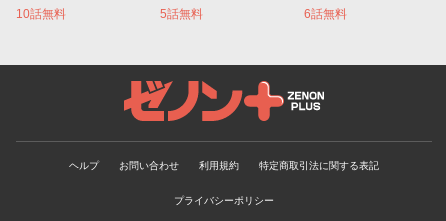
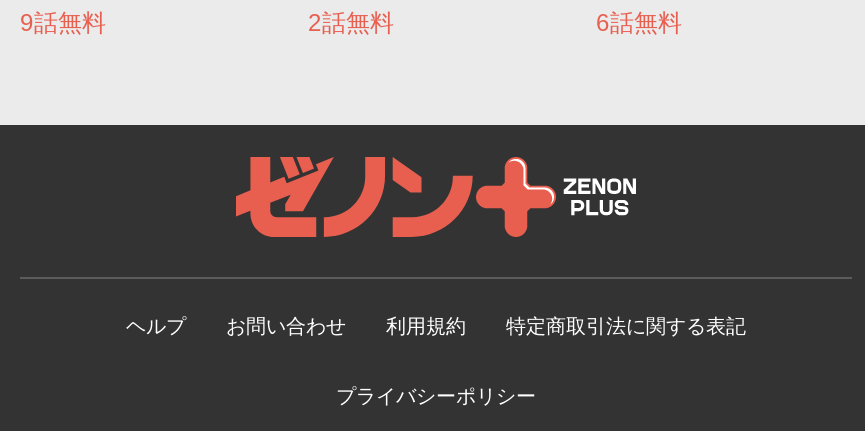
[16,7,66,21] 10話無料 -> [20,10,106,38] 9話無料
[160,7,203,21] 5話無料 -> [308,10,394,38] 2話無料

